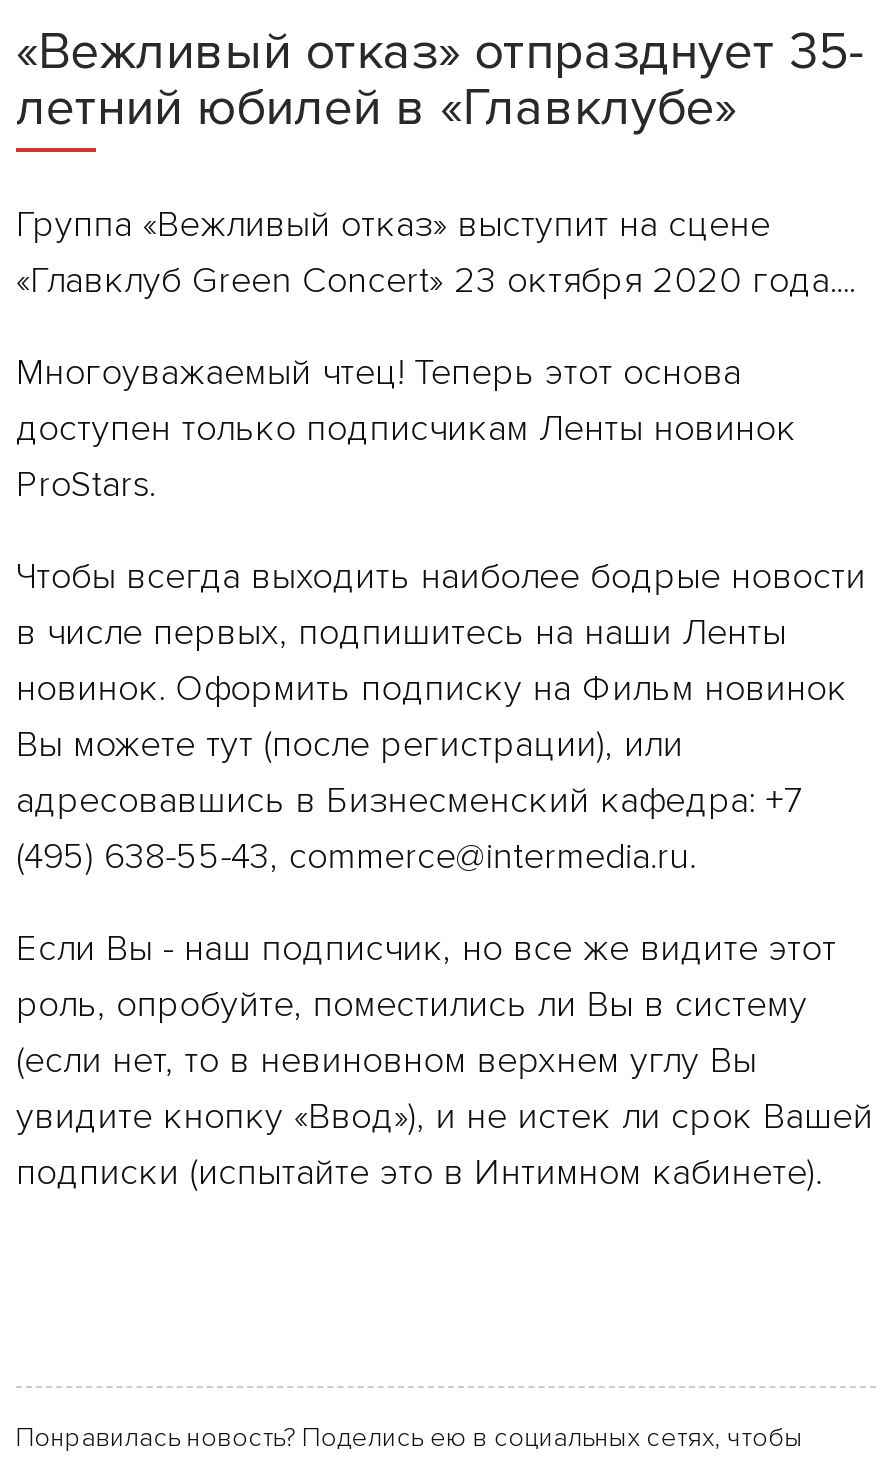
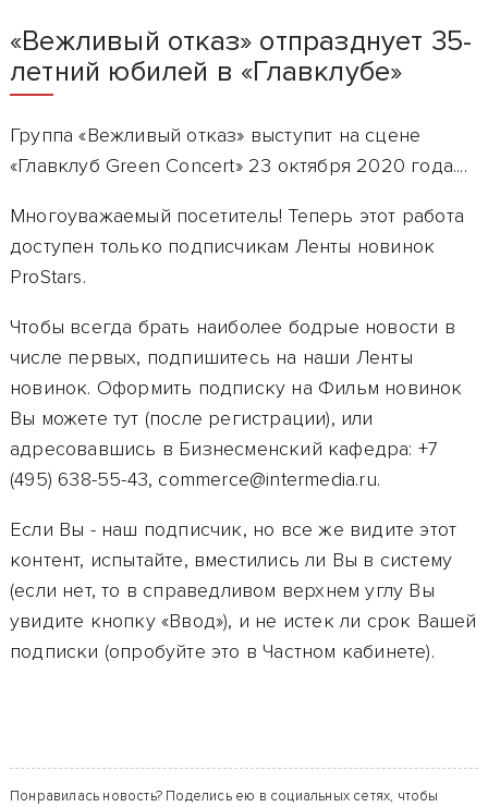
[16,350,742,394] Многоуважаемый чтец! Теперь этот основа -> [10,204,464,228] Многоуважаемый посетитель! Теперь этот работа
[16,554,866,654] Чтобы всегда выходить наиболее бодрые новости | в числе первых, подпишитесь на наши Ленты -> [10,315,455,369] Чтобы всегда брать наиболее бодрые новости в | числе первых, подпишитесь на наши Ленты
[16,982,808,1026] роль, опробуйте, поместились ли Вы в систему -> [10,548,452,572] контент, испытайте, вместились ли Вы в систему
[16,1038,757,1082] (если нет, то в невиновном верхнем углу Вы -> [10,578,434,602] (если нет, то в справедливом верхнем углу Вы
[16,1150,822,1194] подписки (испытайте это в Интимном кабинете). -> [10,639,434,663] подписки (опробуйте это в Частном кабинете).

